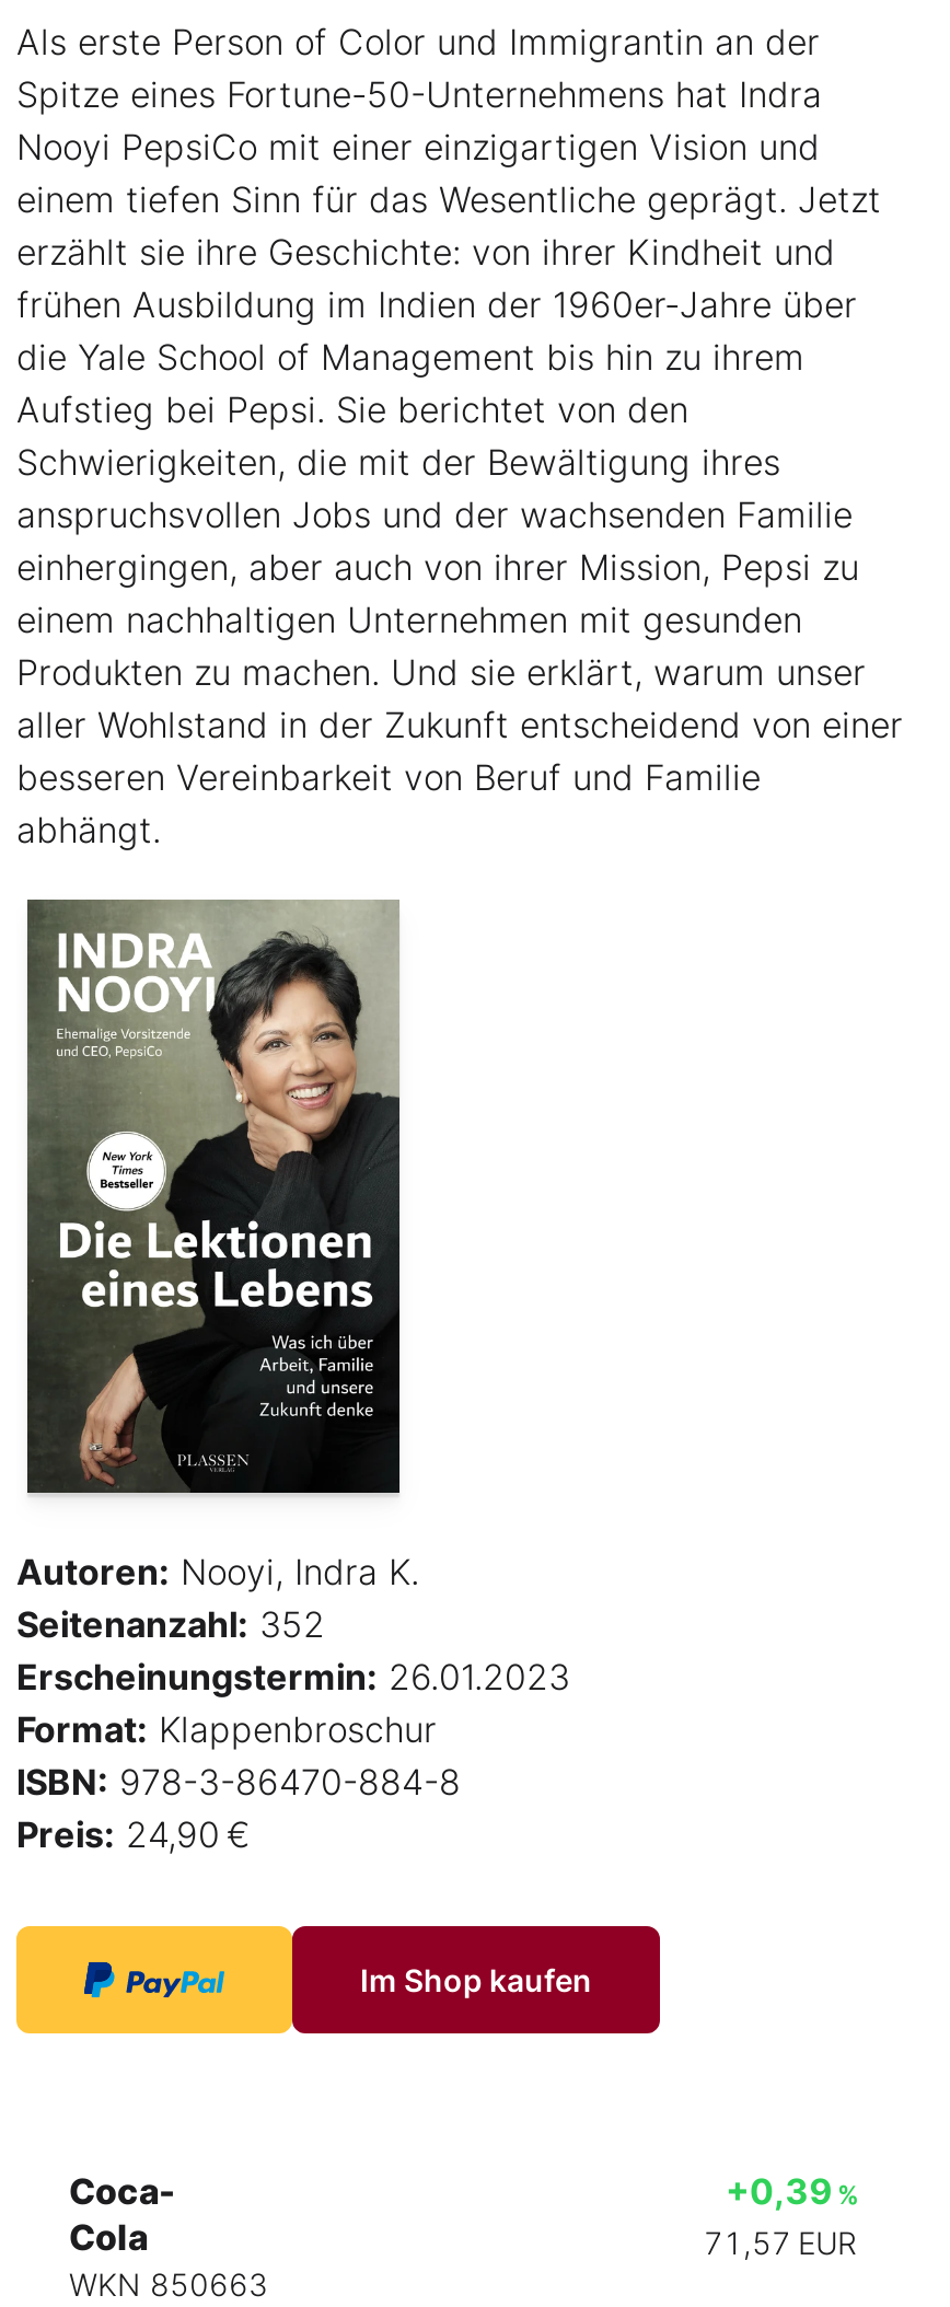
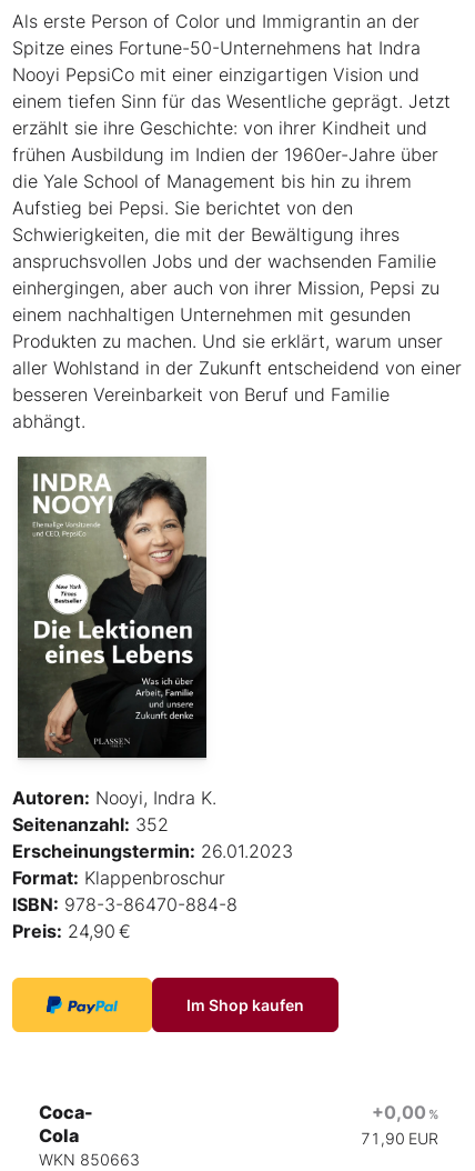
[726,2169,857,2213] +0,39 % -> [372,1101,438,1123] +0,00 %
[704,2224,857,2261] 71,57 EUR -> [361,1129,438,1148] 71,90 EUR

